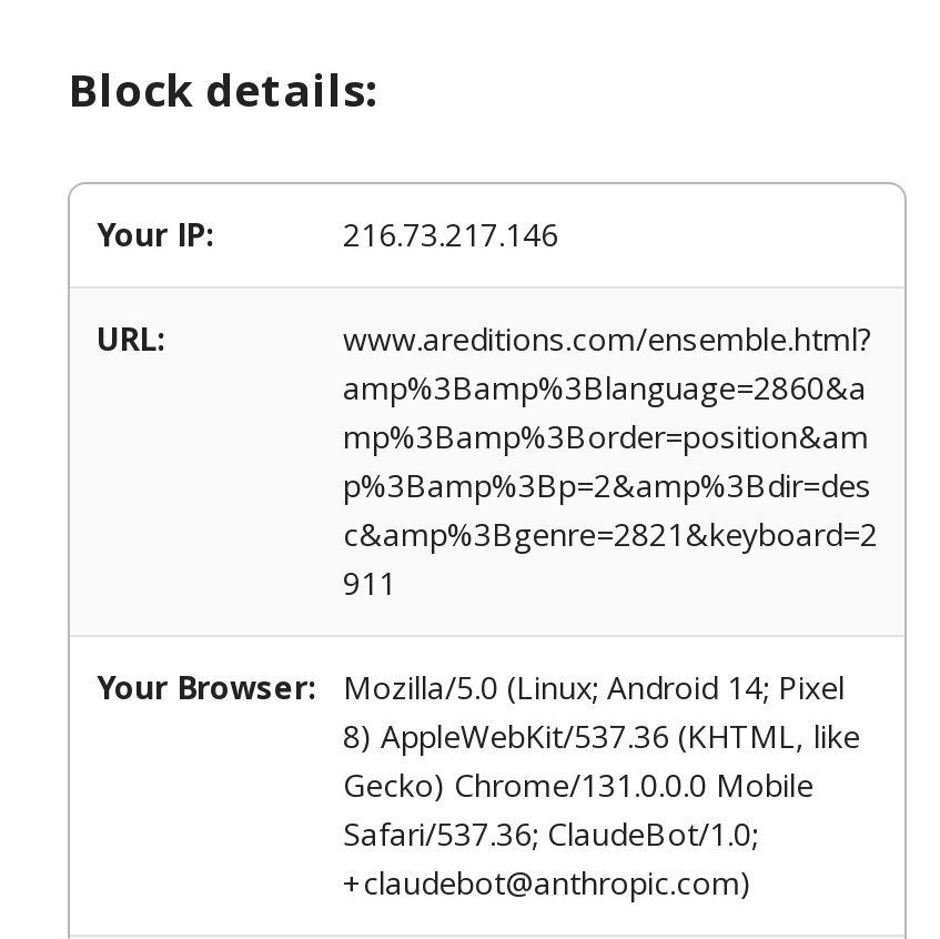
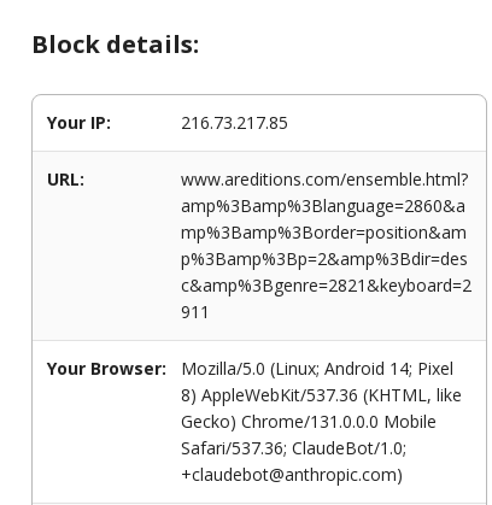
[343,213,558,255] 216.73.217.146 -> [181,111,288,134] 216.73.217.85

